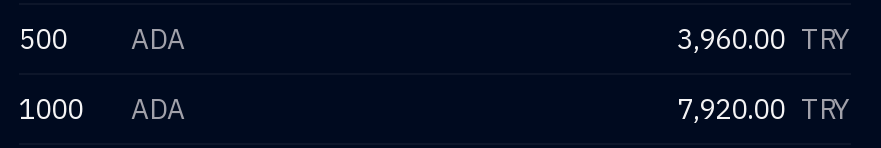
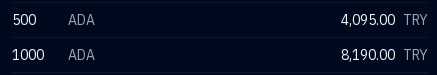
[677,21,851,57] 3,960.00 TRY -> [341,11,428,29] 4,095.00 TRY
[677,91,851,127] 7,920.00 TRY -> [341,46,428,64] 8,190.00 TRY

